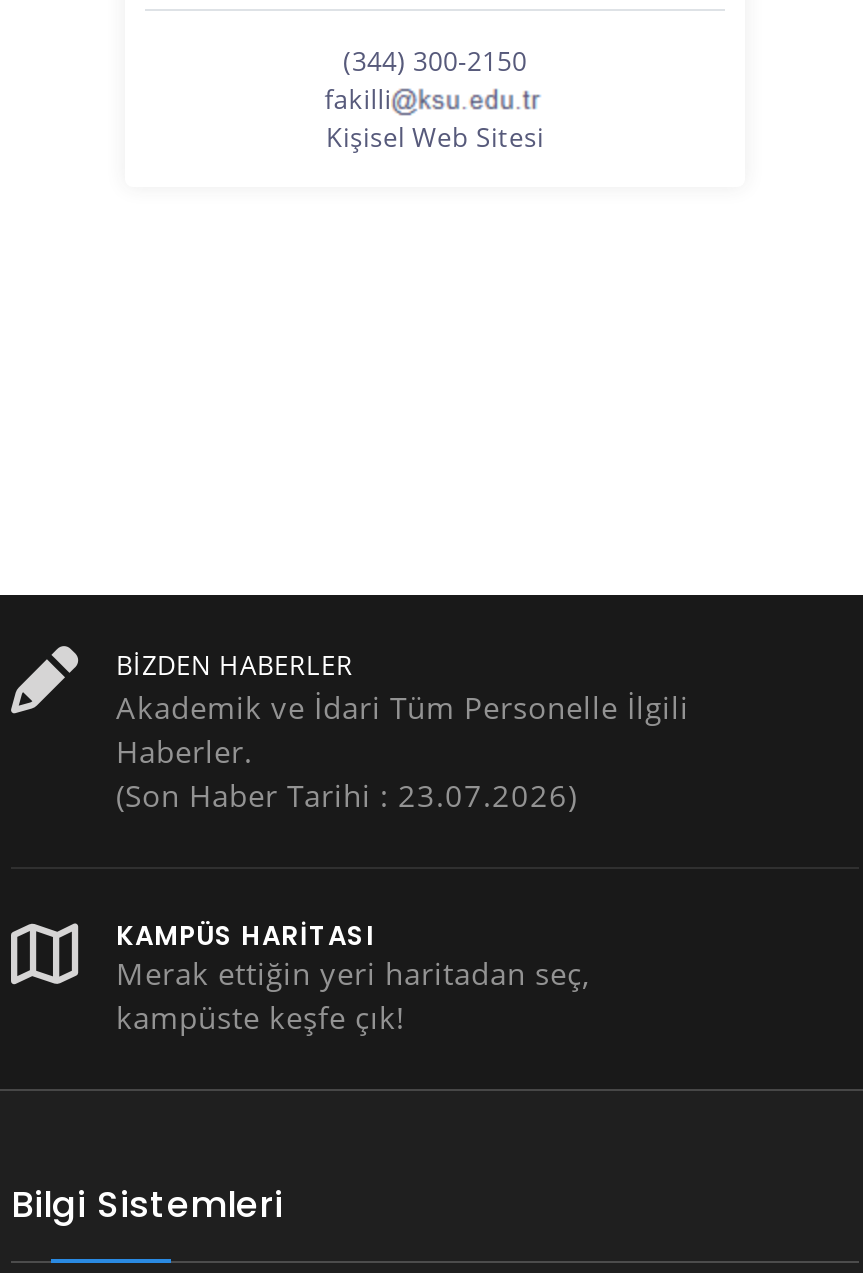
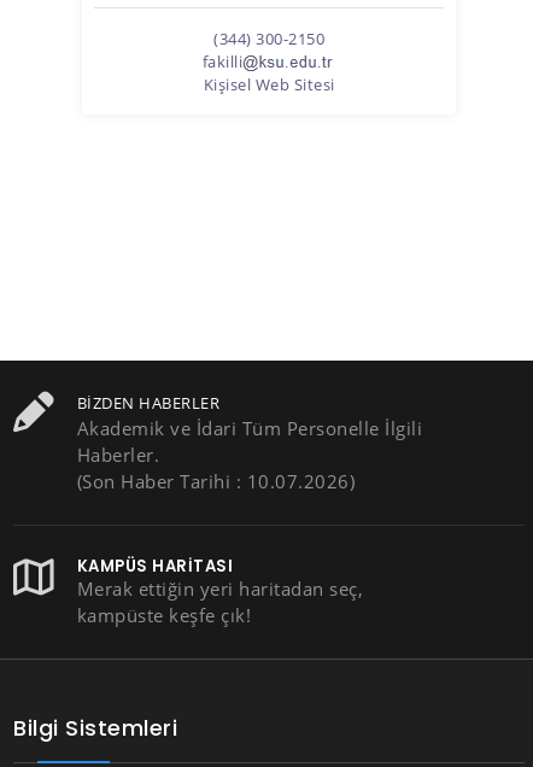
[116,774,577,814] (Son Haber Tarihi : 23.07.2026) -> [77,469,355,493] (Son Haber Tarihi : 10.07.2026)

